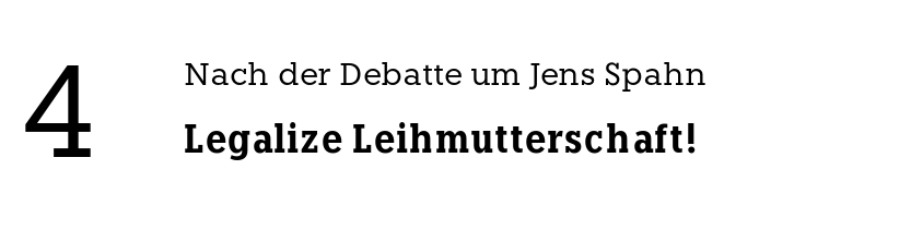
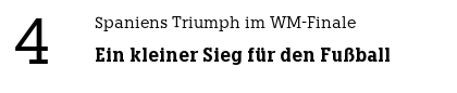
[184,62,707,95] Nach der Debatte um Jens Spahn -> [94,17,355,33] Spaniens Triumph im WM-Finale
[184,117,696,165] Legalize Leihmutterschaft! -> [94,44,390,68] Ein kleiner Sieg für den Fußball

